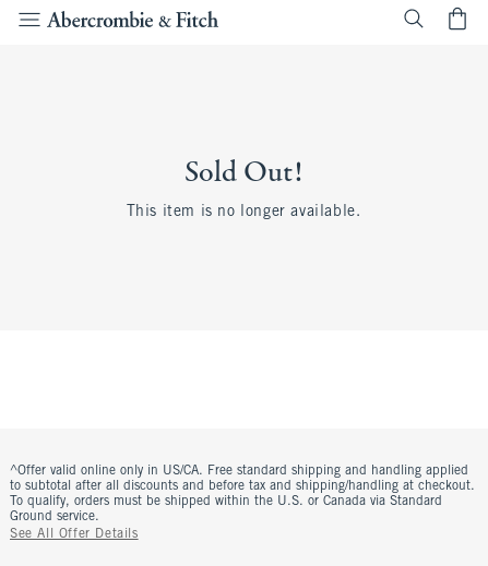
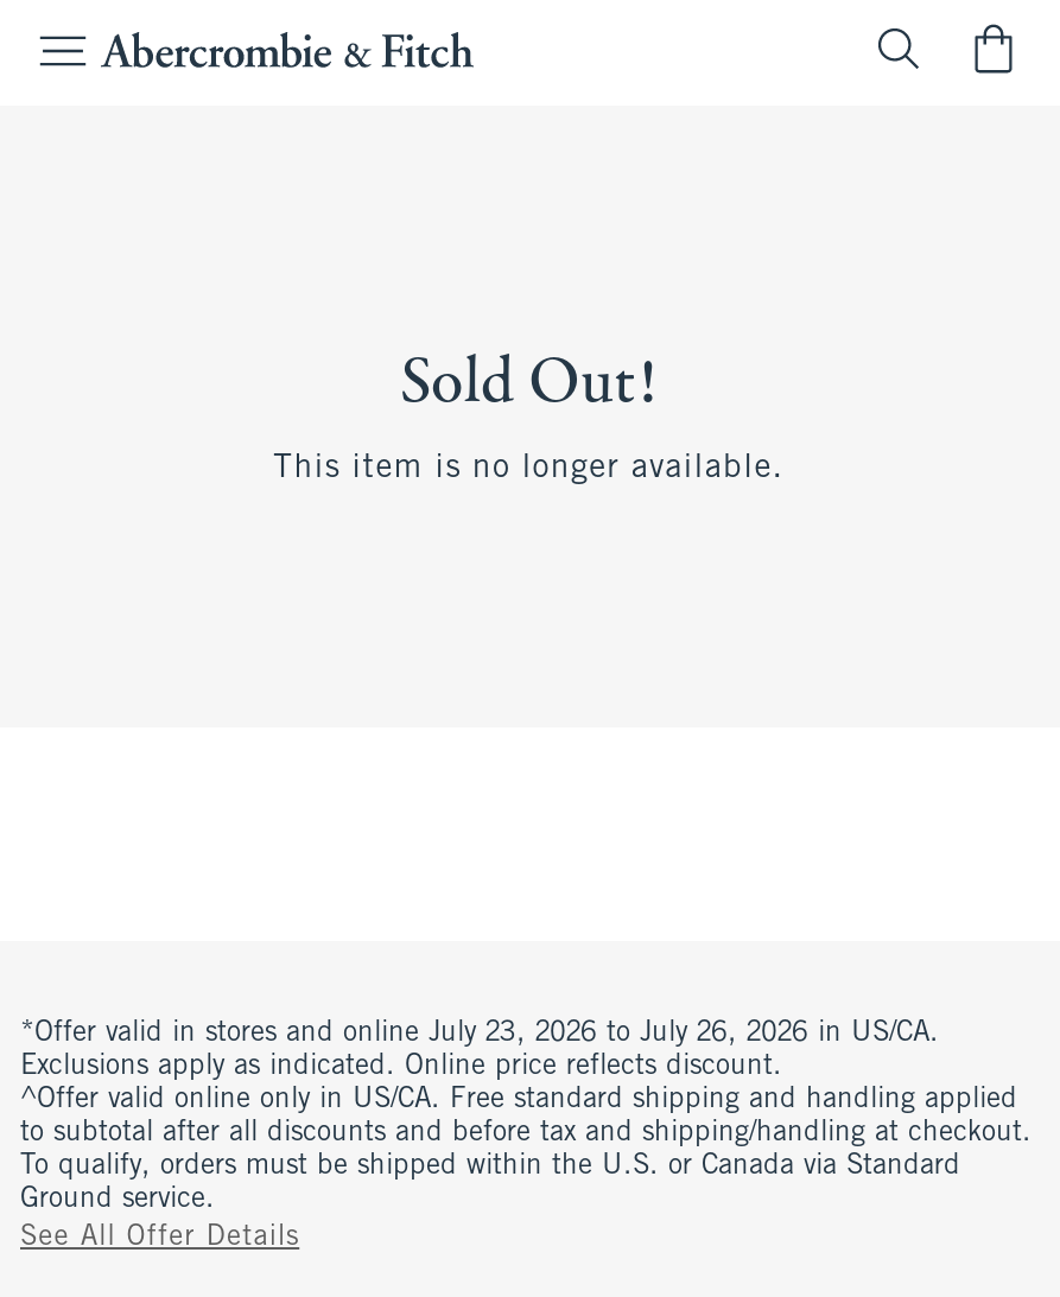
none -> [20,1019,939,1081] *Offer valid in stores and online July 23, 2026 to July 26, 2026 in US/CA. | Exclusions apply as indicated. Online price reflects discount.

